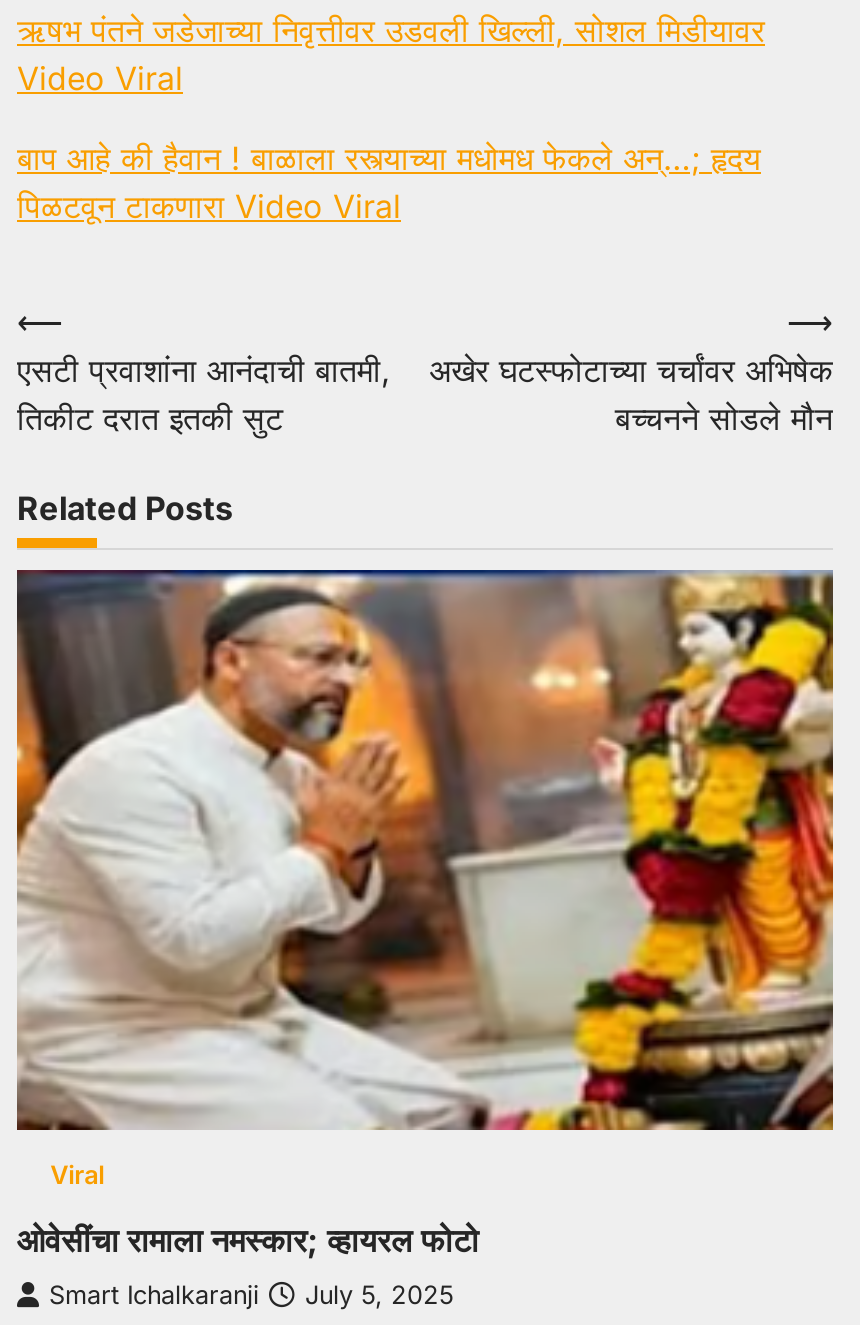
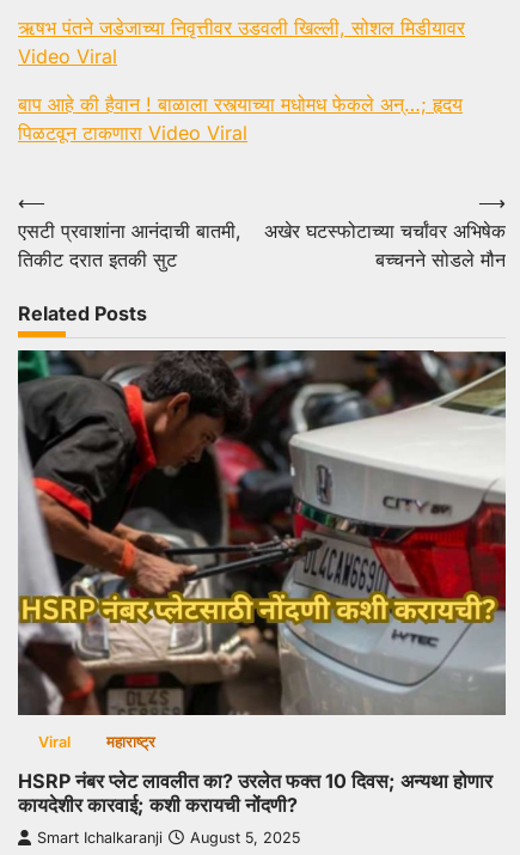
[15,568,835,1132] [image] -> [18,349,507,716] [image]
[17,1220,479,1260] ओवेसींचा रामाला नमस्कार; व्हायरल फोटो -> [18,732,493,816] महाराष्ट्र | HSRP नंबर प्लेट लावलीत का? उरलेत फक्त 10 दिवस; अन्यथा होणार | कायदेशीर कारवाई; कशी करायची नोंदणी?
[49,1280,453,1310] Smart Ichalkaranji July 5, 2025 -> [37,828,300,846] Smart Ichalkaranji August 5, 2025

